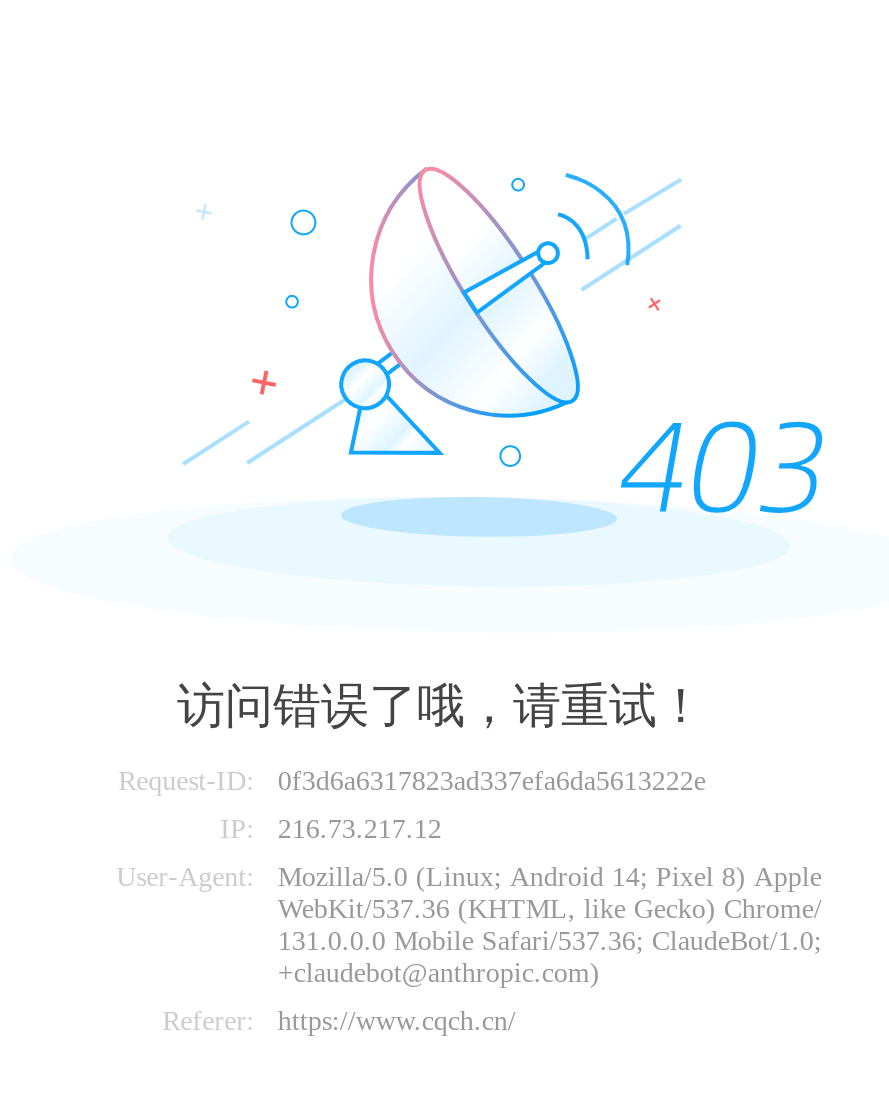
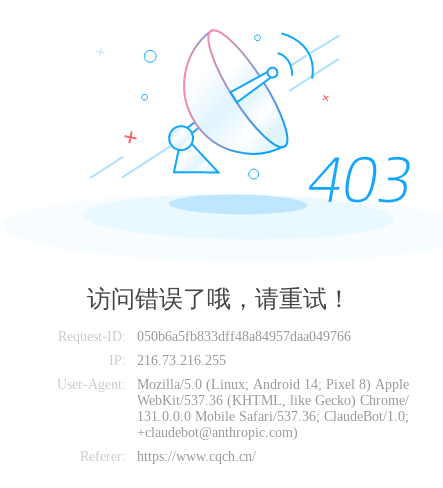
[118,766,706,796] Request-ID: 0f3d6a6317823ad337efa6da5613222e -> [58,329,351,344] Request-ID: 050b6a5fb833dff48a84957daa049766
[220,814,442,844] IP: 216.73.217.12 -> [109,353,226,368] IP: 216.73.216.255

